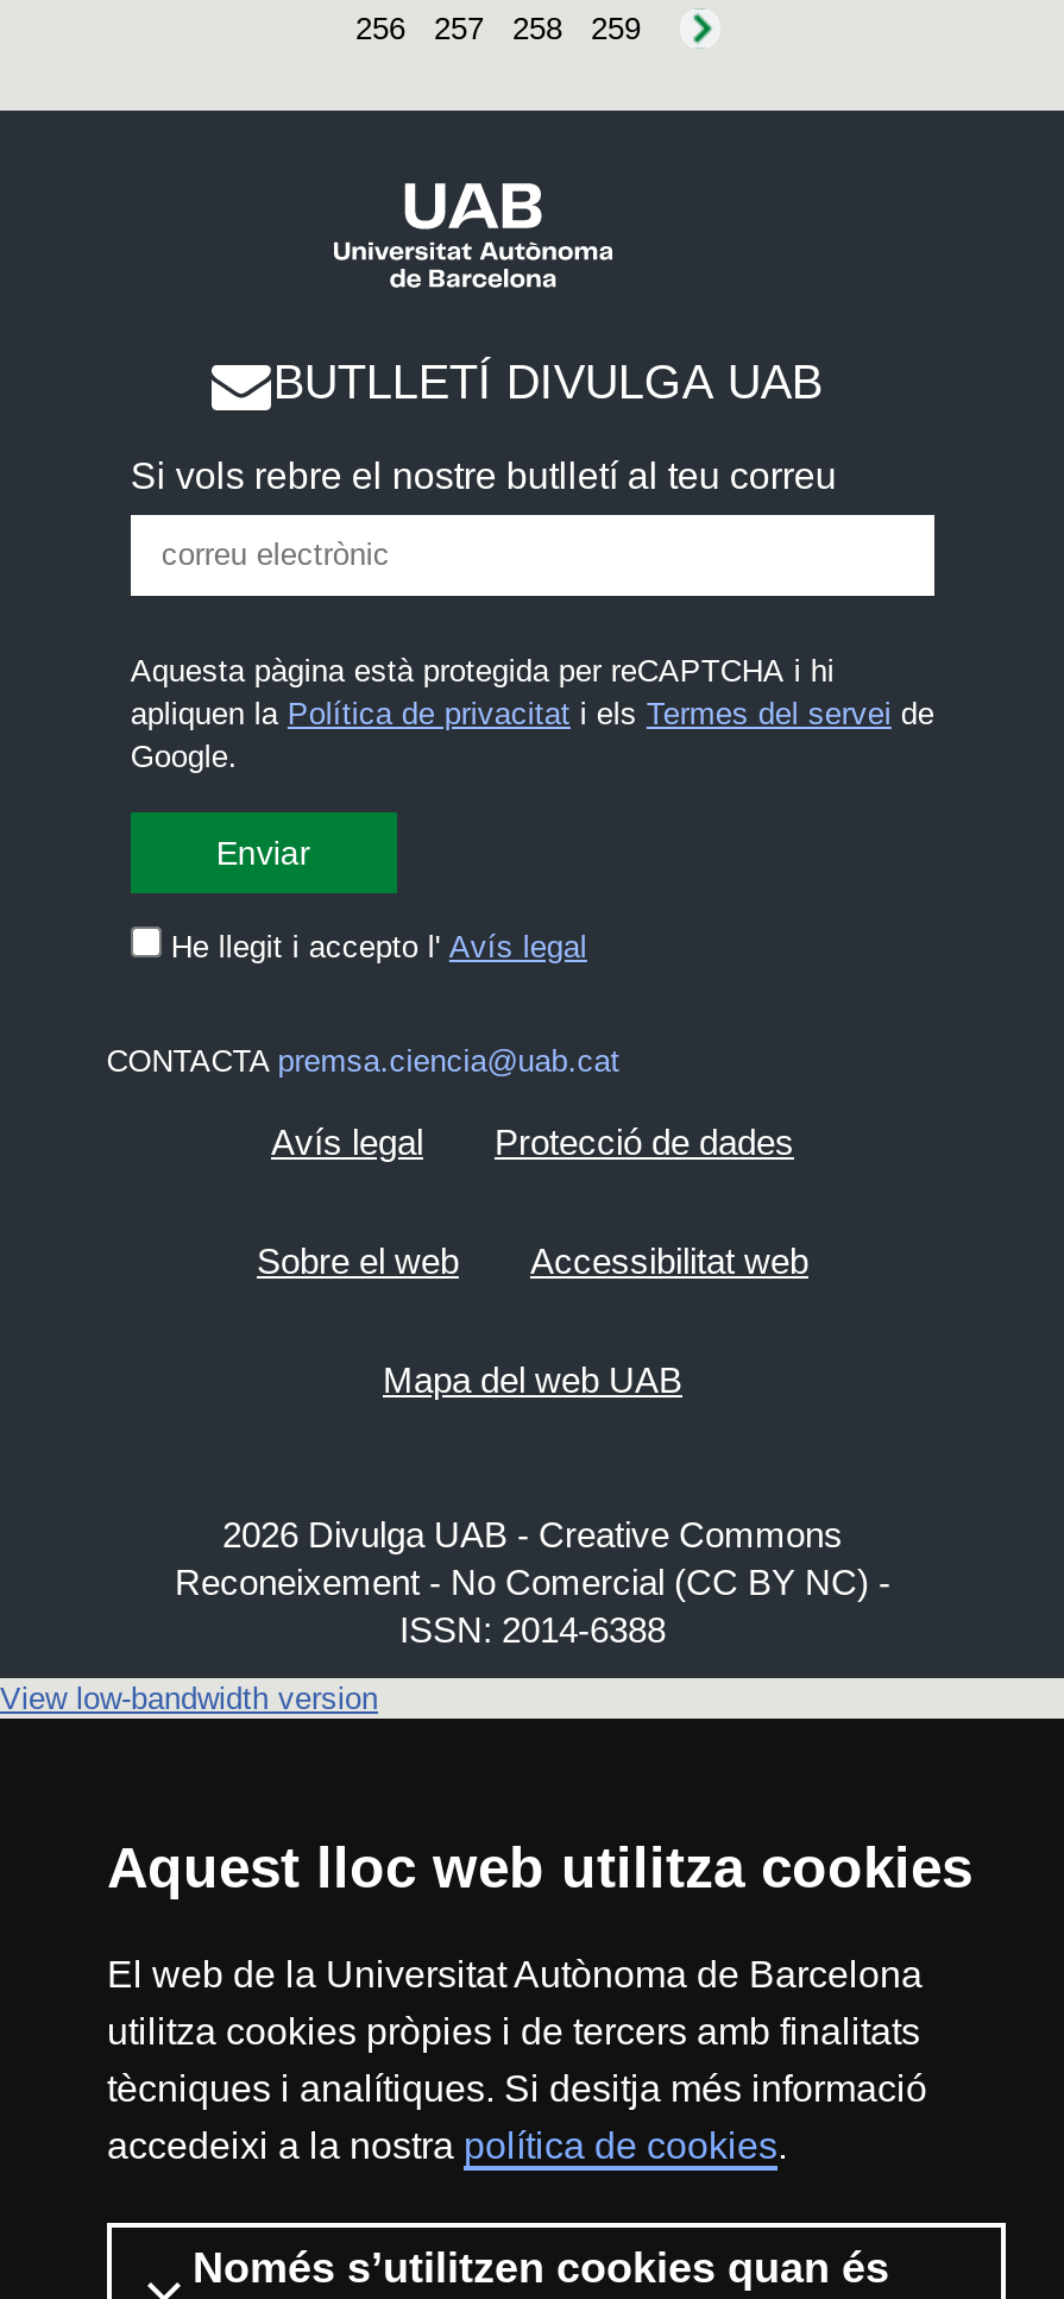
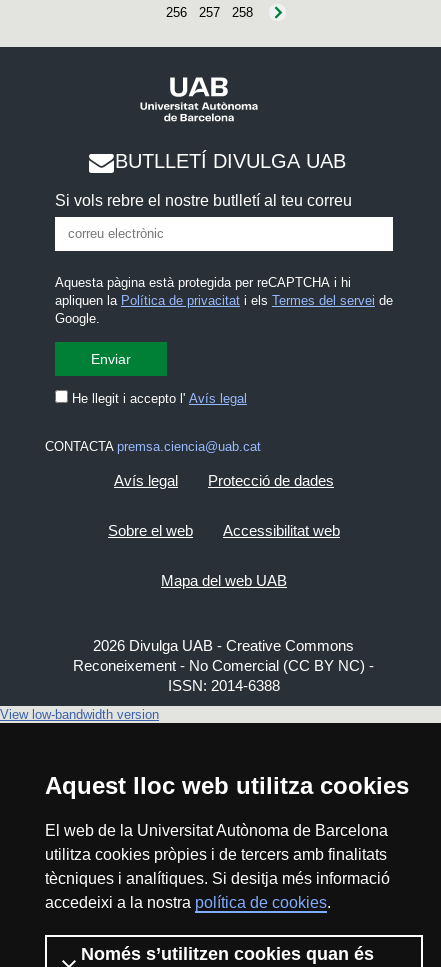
[591,11,641,47] 259 -> none

